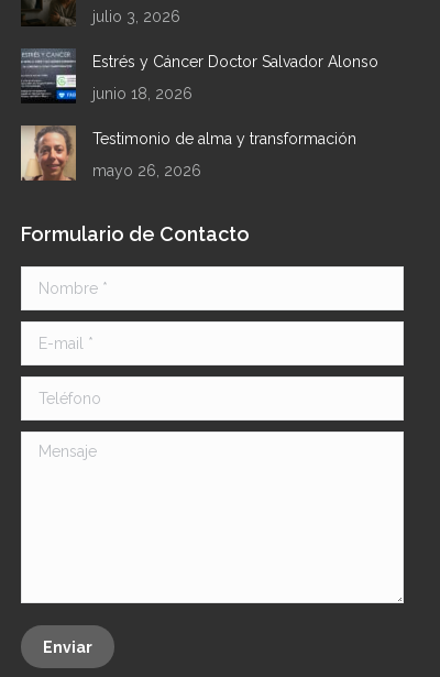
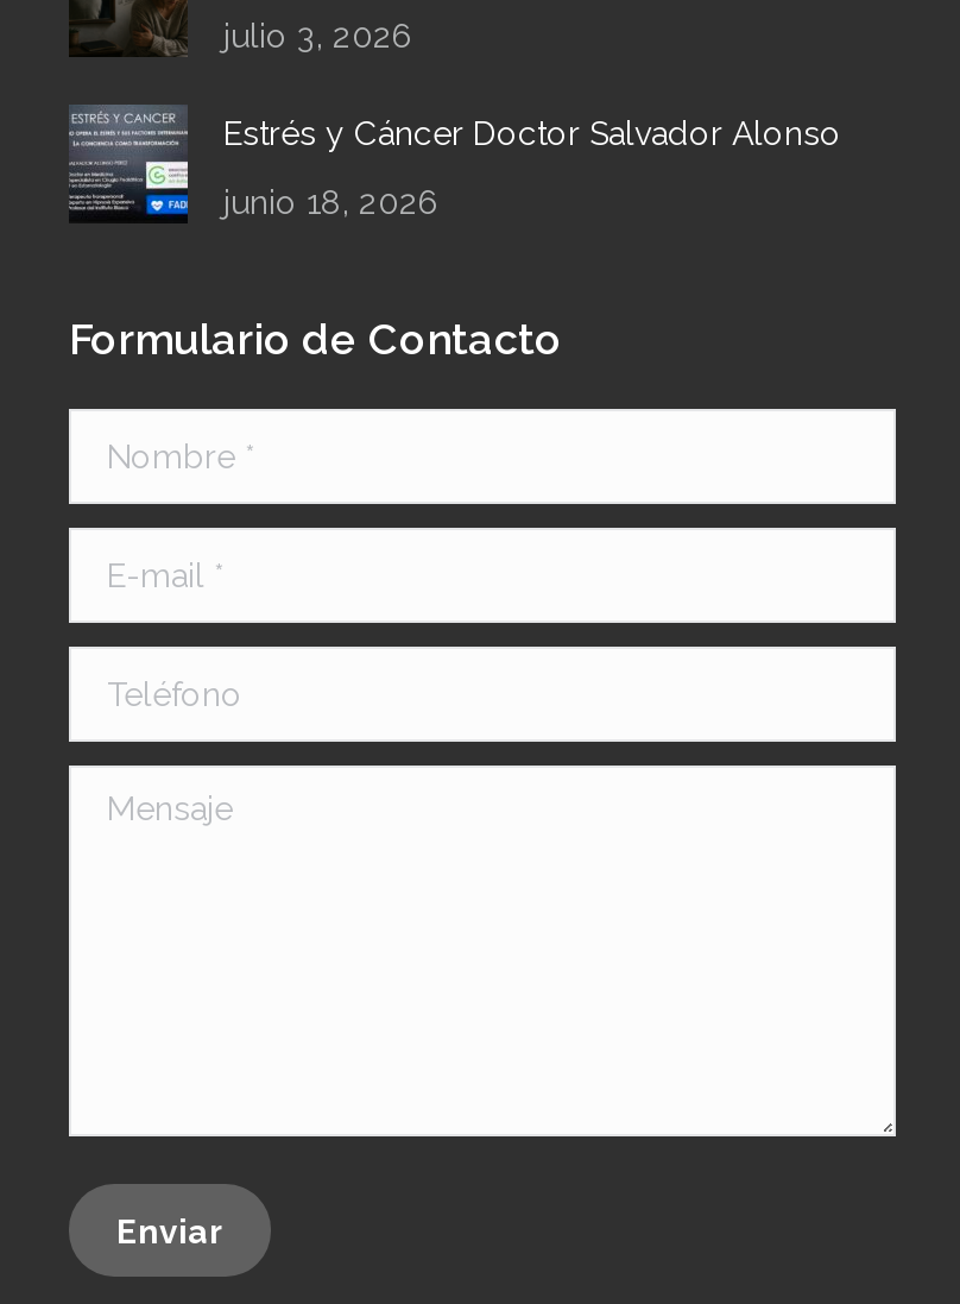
[20,125,356,182] [image] | Testimonio de alma y transformación | mayo 26, 2026 -> none

